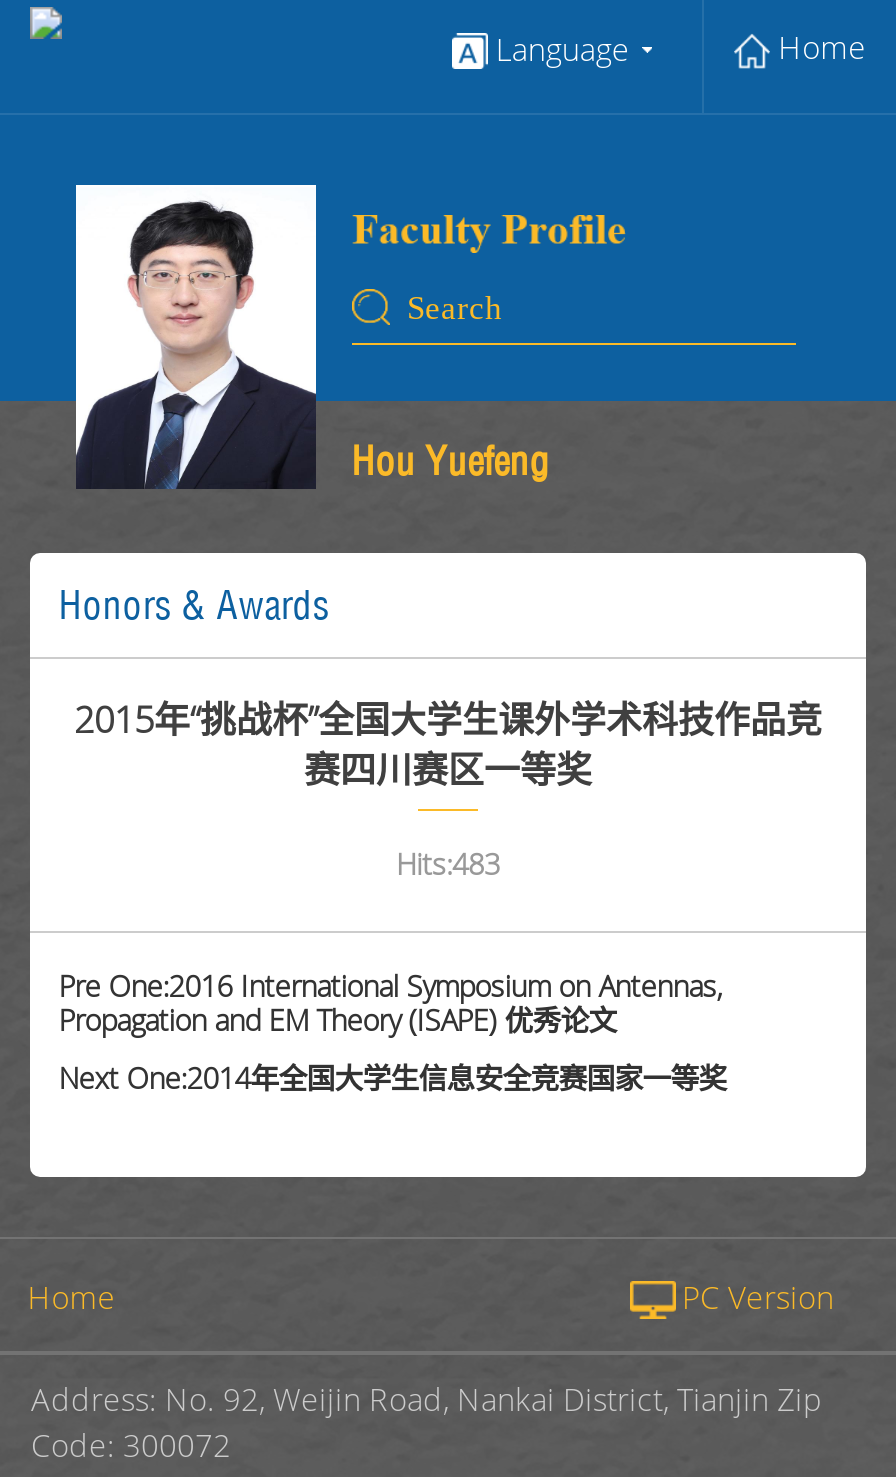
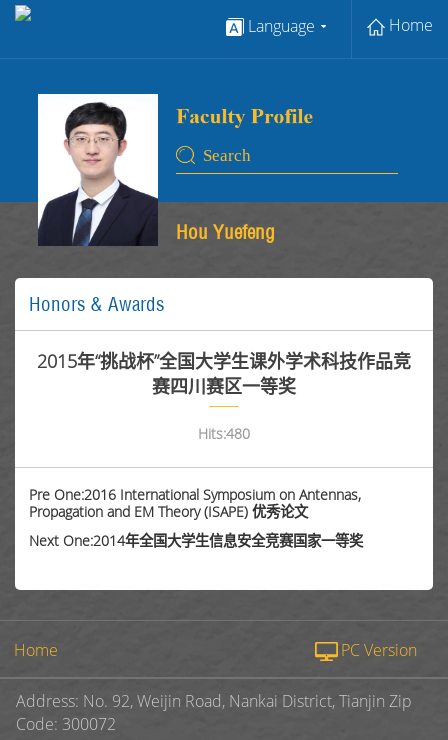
[396,845,500,883] Hits:483 -> [198,424,250,443] Hits:480

